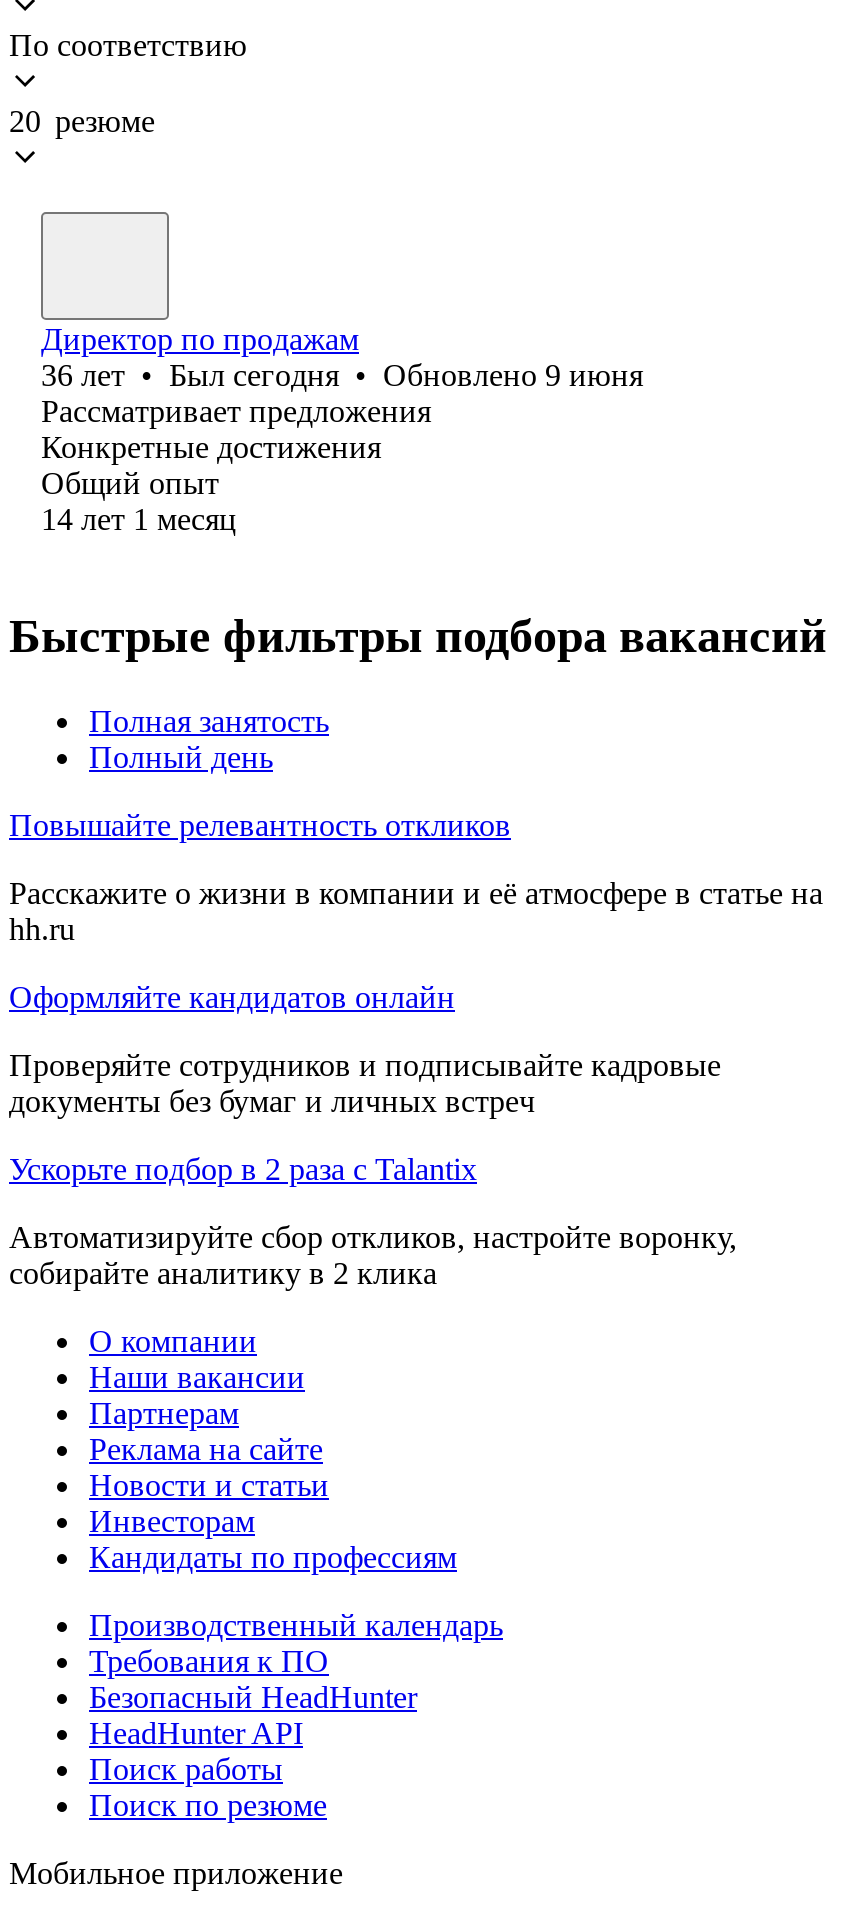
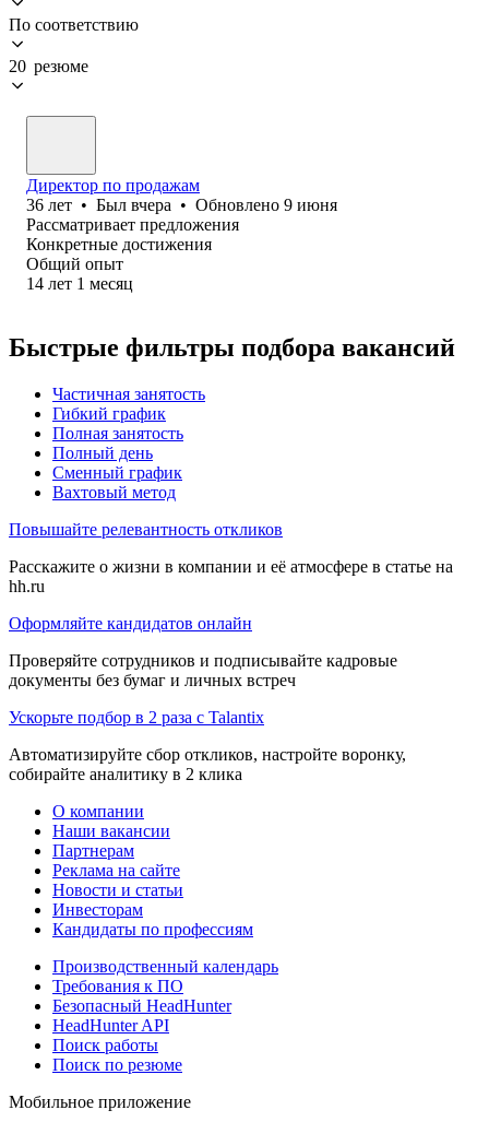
[41,358,643,392] 36 лет • Был сегодня • Обновлено 9 июня -> [26,195,337,214] 36 лет • Был вчера • Обновлено 9 июня
none -> [52,384,205,422] Частичная занятость | Гибкий график
none -> [52,463,182,501] Сменный график | Вахтовый метод

